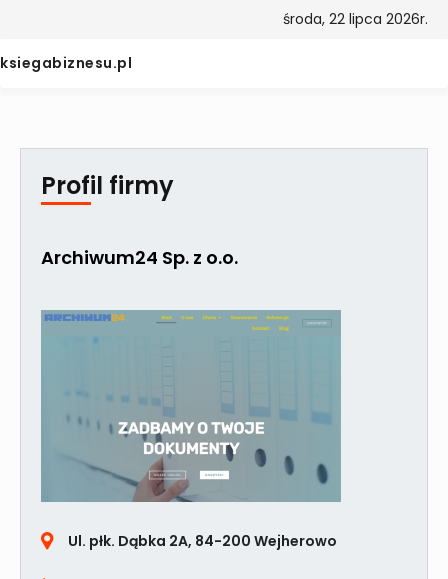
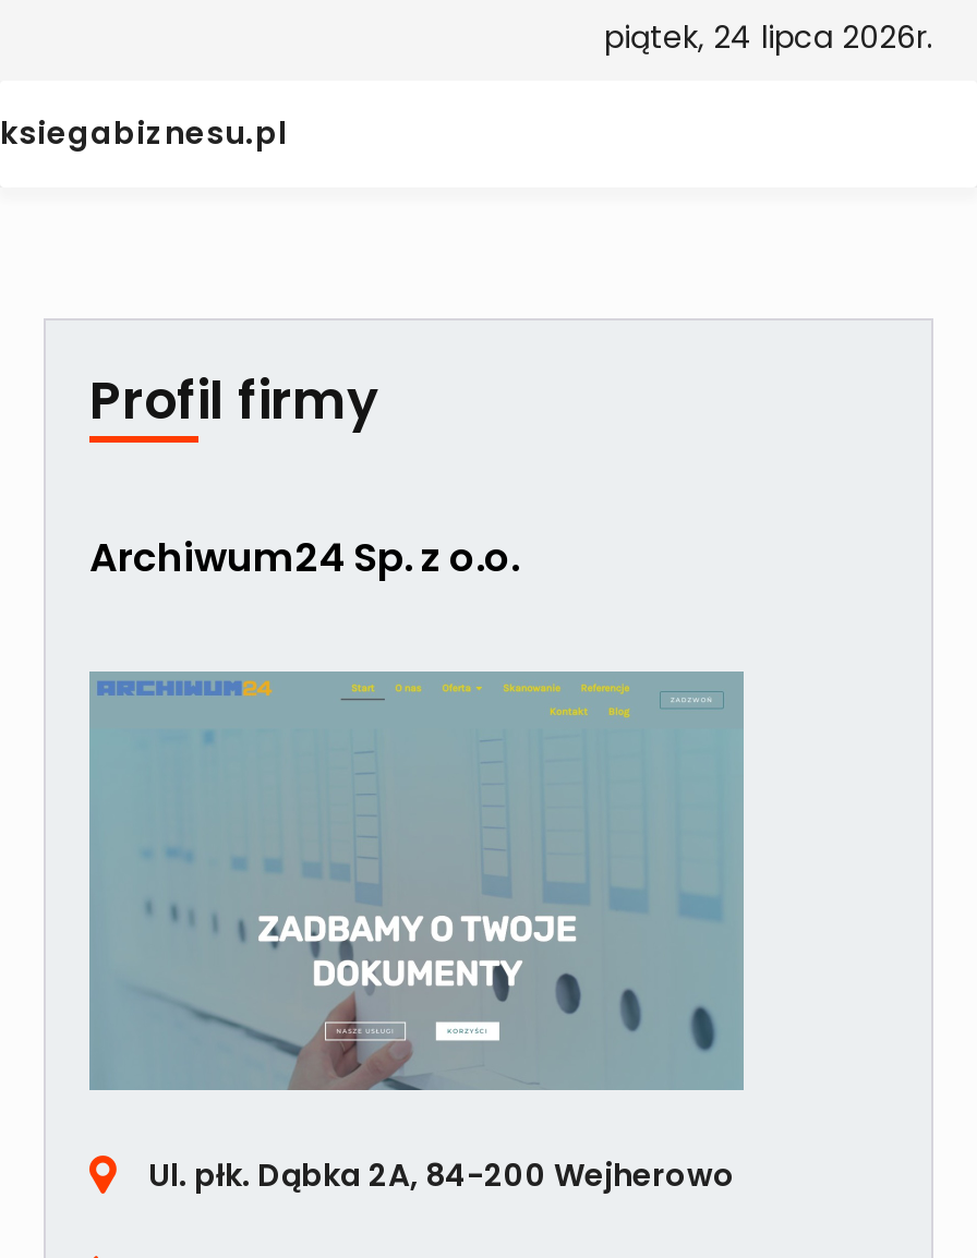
[283,9,428,29] środa, 22 lipca 2026r. -> [604,15,933,59] piątek, 24 lipca 2026r.

